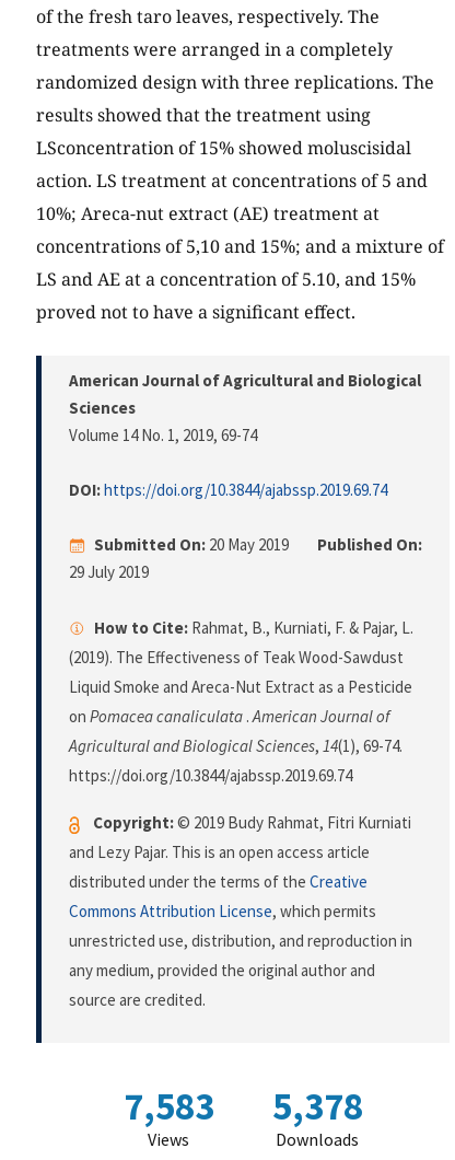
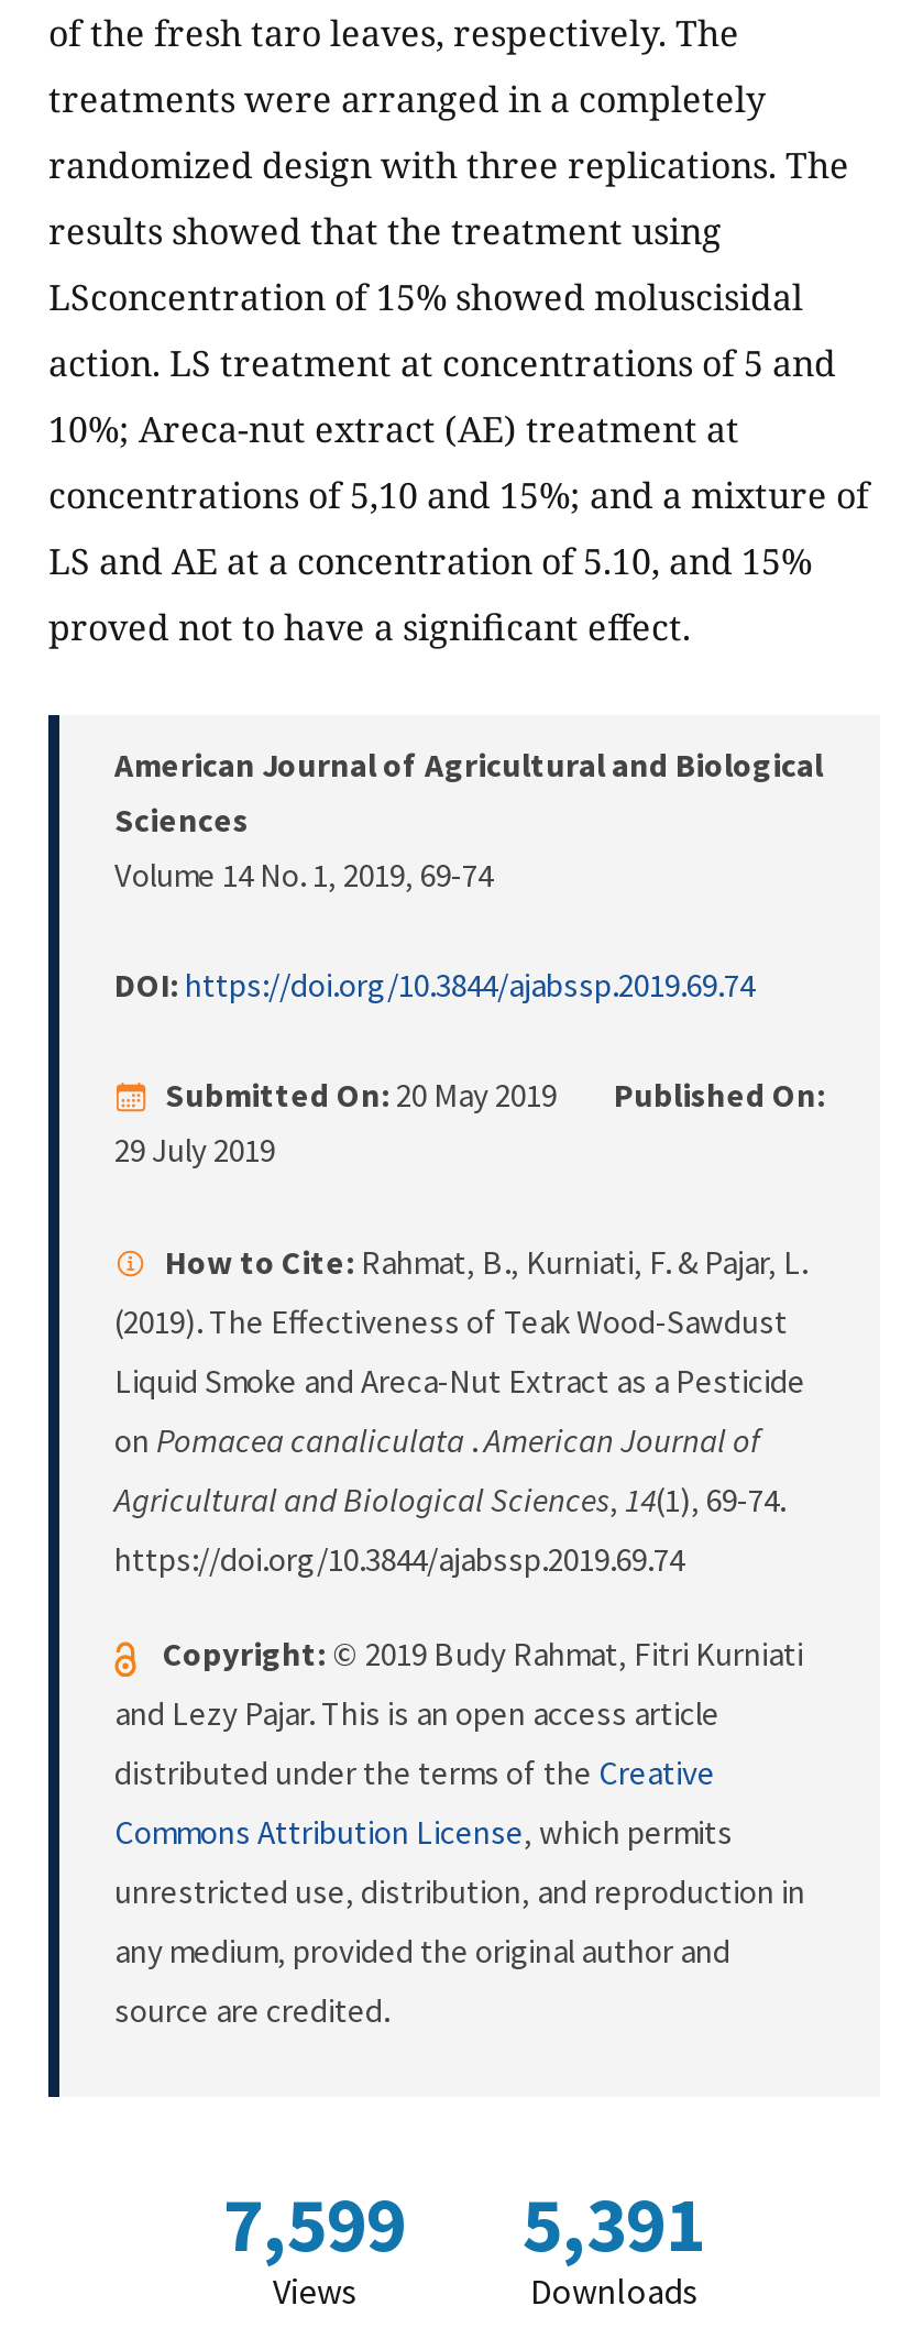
[123,1083,214,1131] 7,583 -> [223,2177,406,2274] 7,599
[272,1083,363,1131] 5,378 -> [523,2177,705,2274] 5,391

